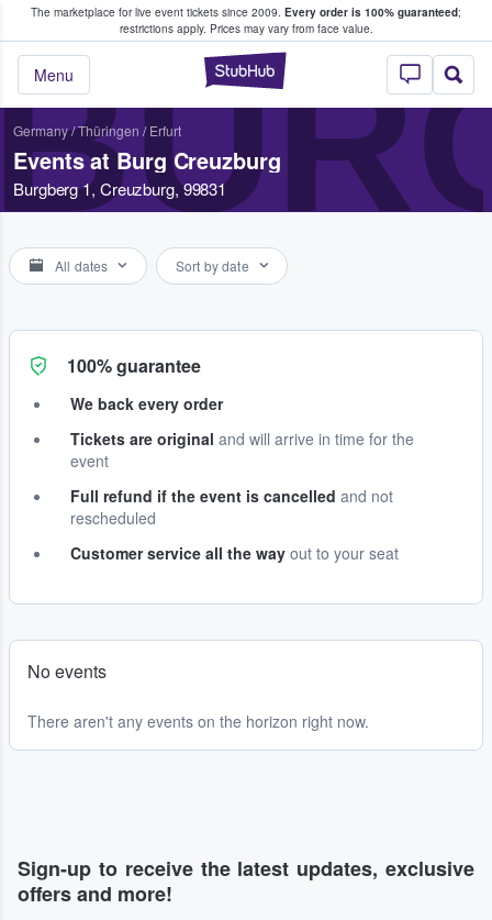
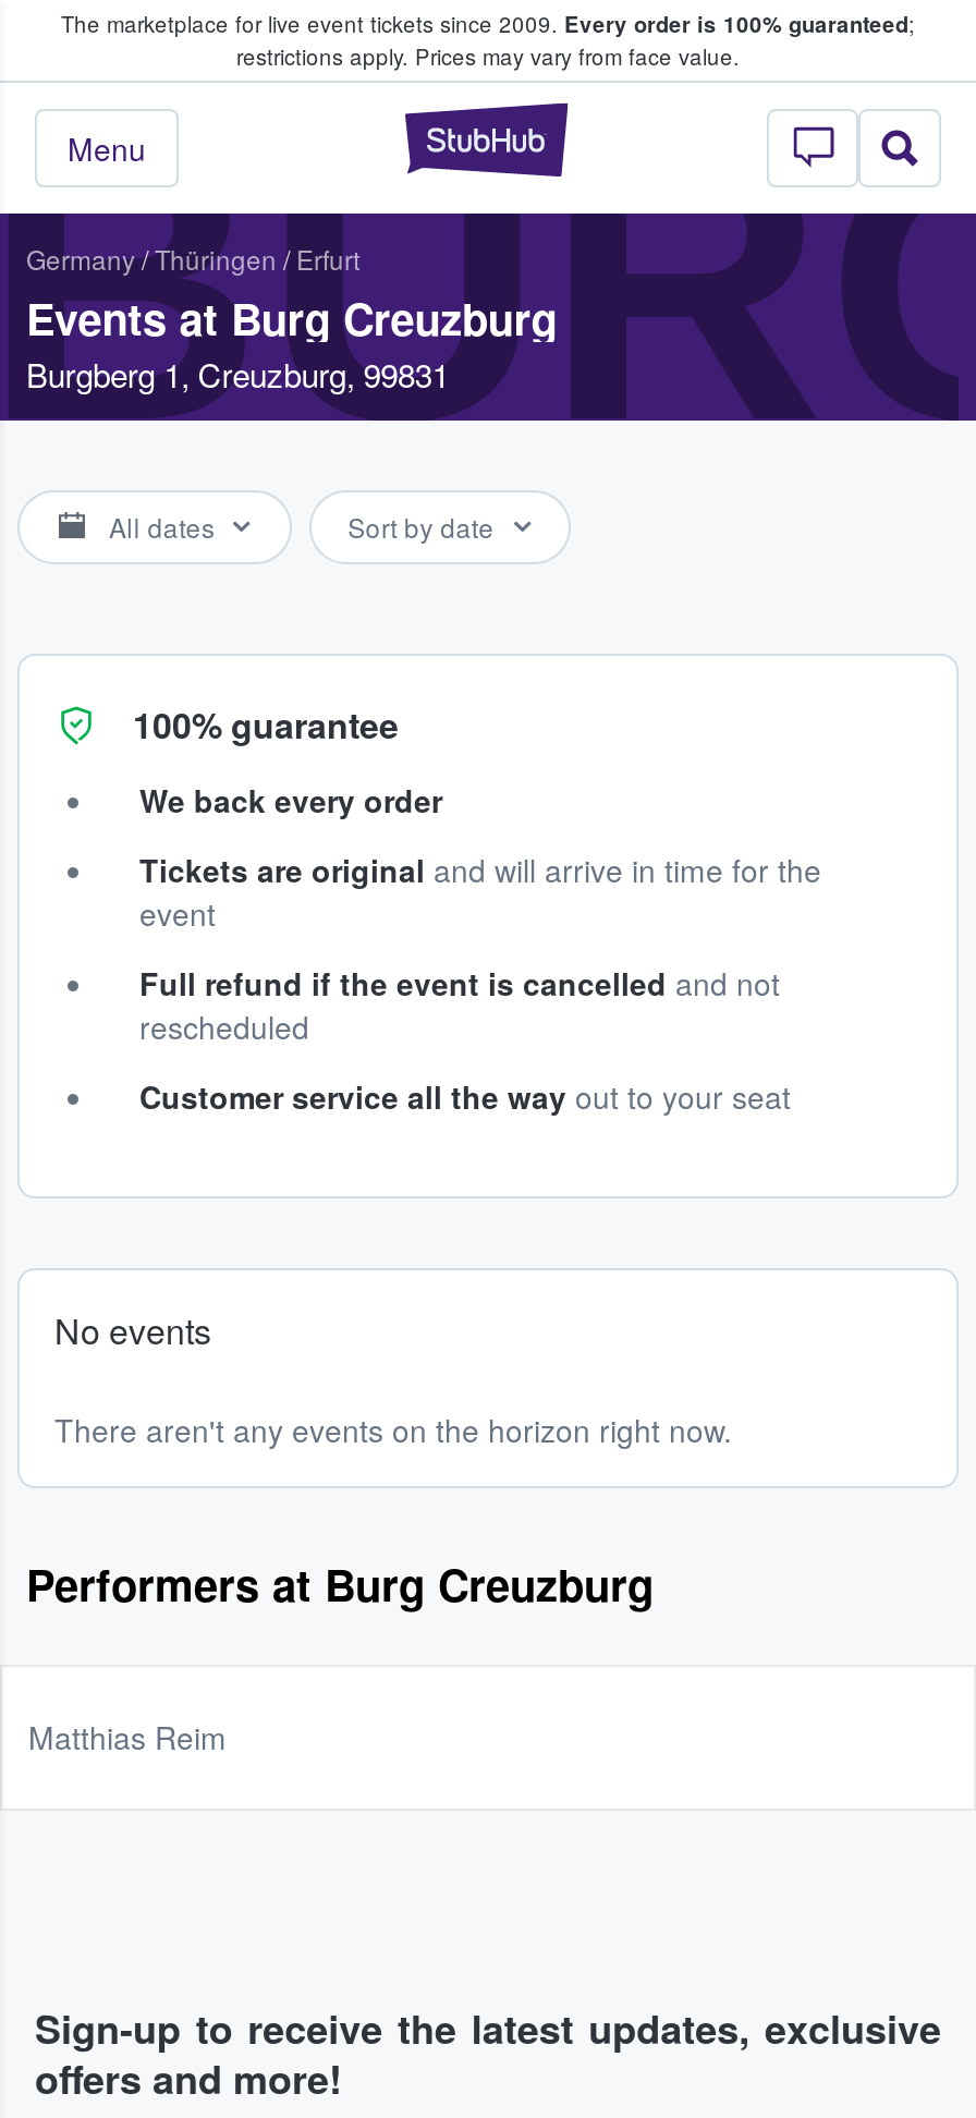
none -> [26,1551,654,1758] Performers at Burg Creuzburg | Matthias Reim

